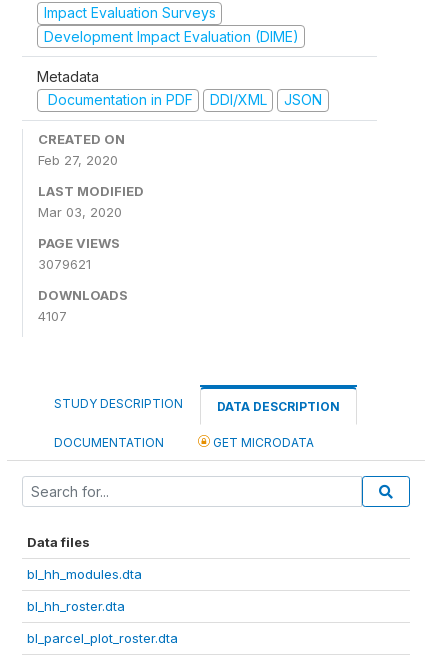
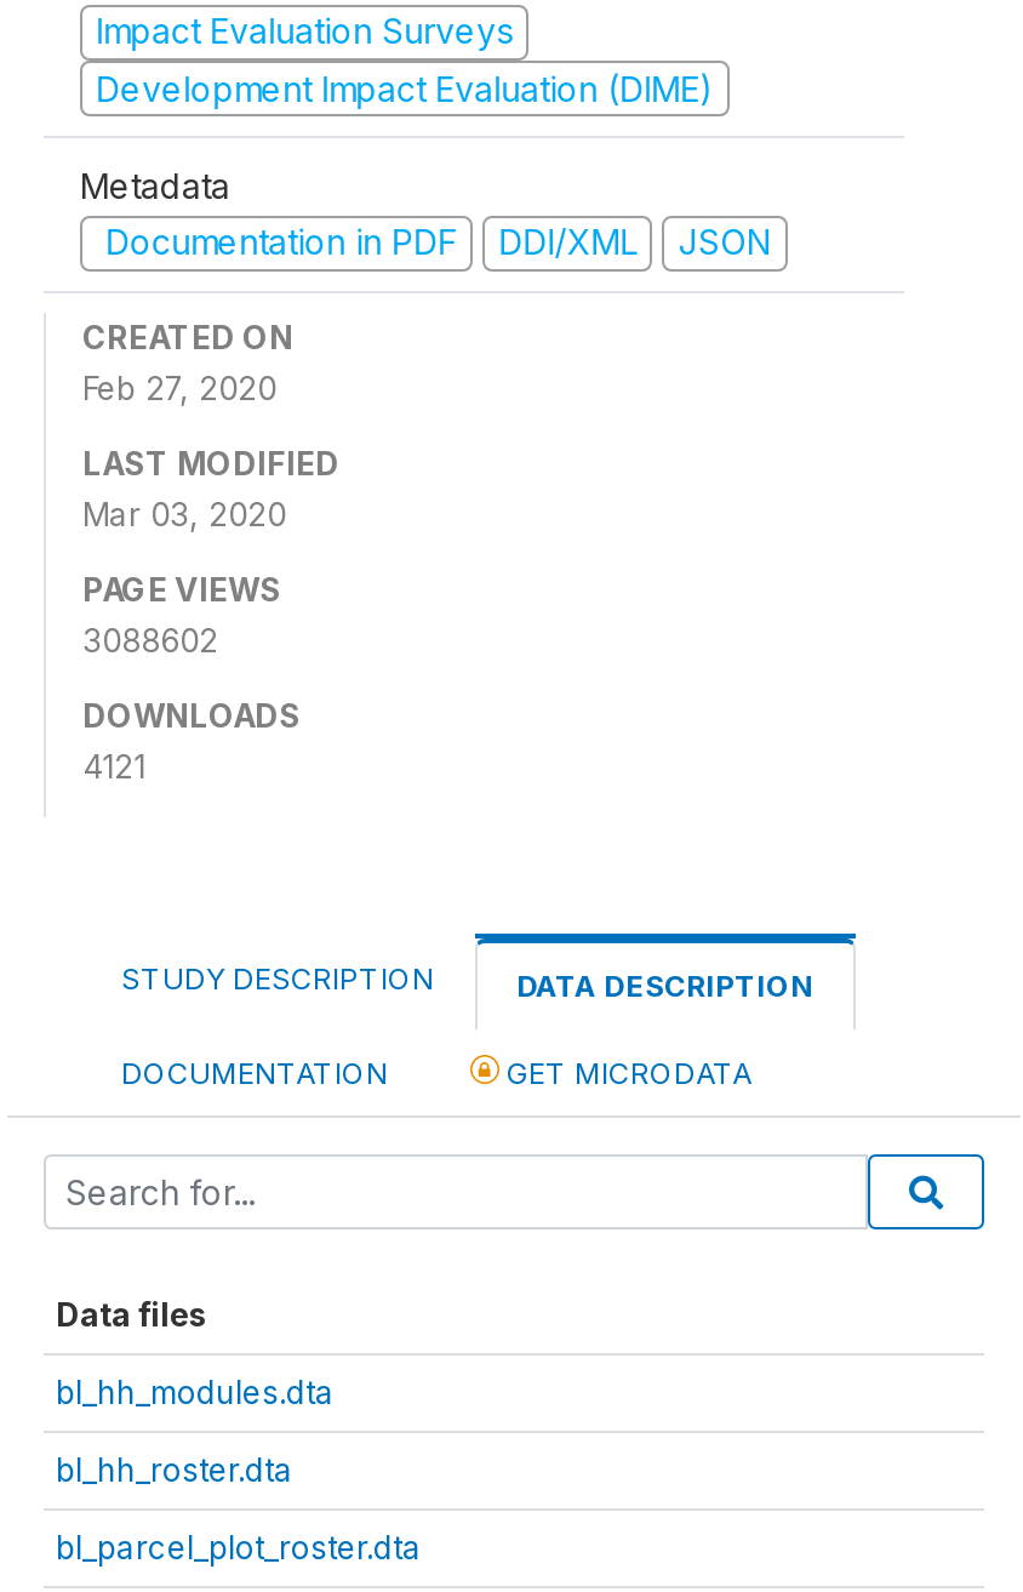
[38,255,91,271] 3079621 -> [82,620,218,658] 3088602
[38,307,67,323] 4107 -> [82,746,145,784] 4121

